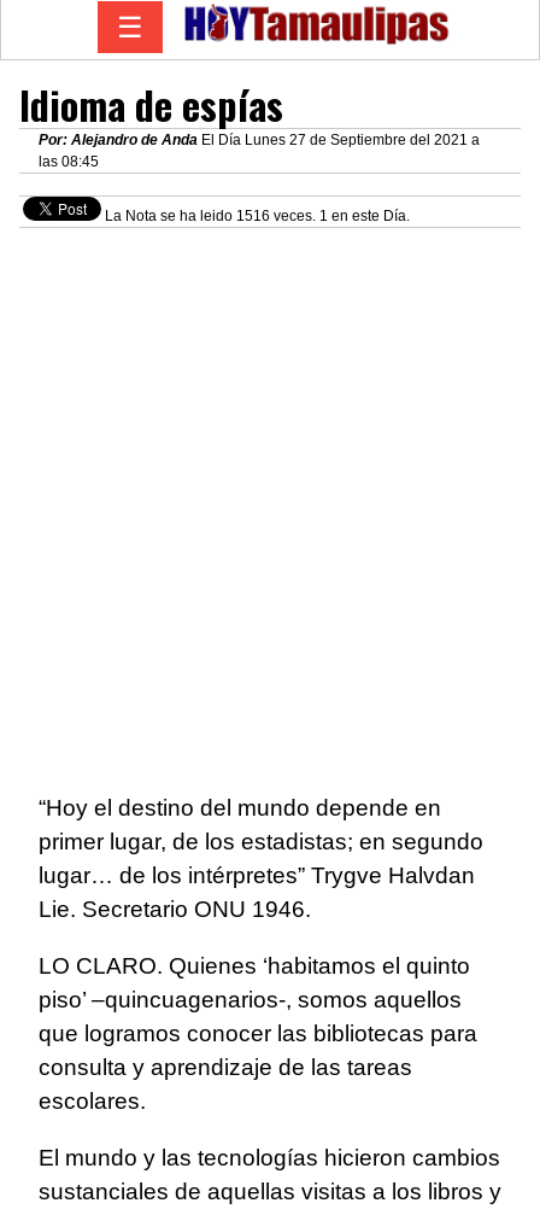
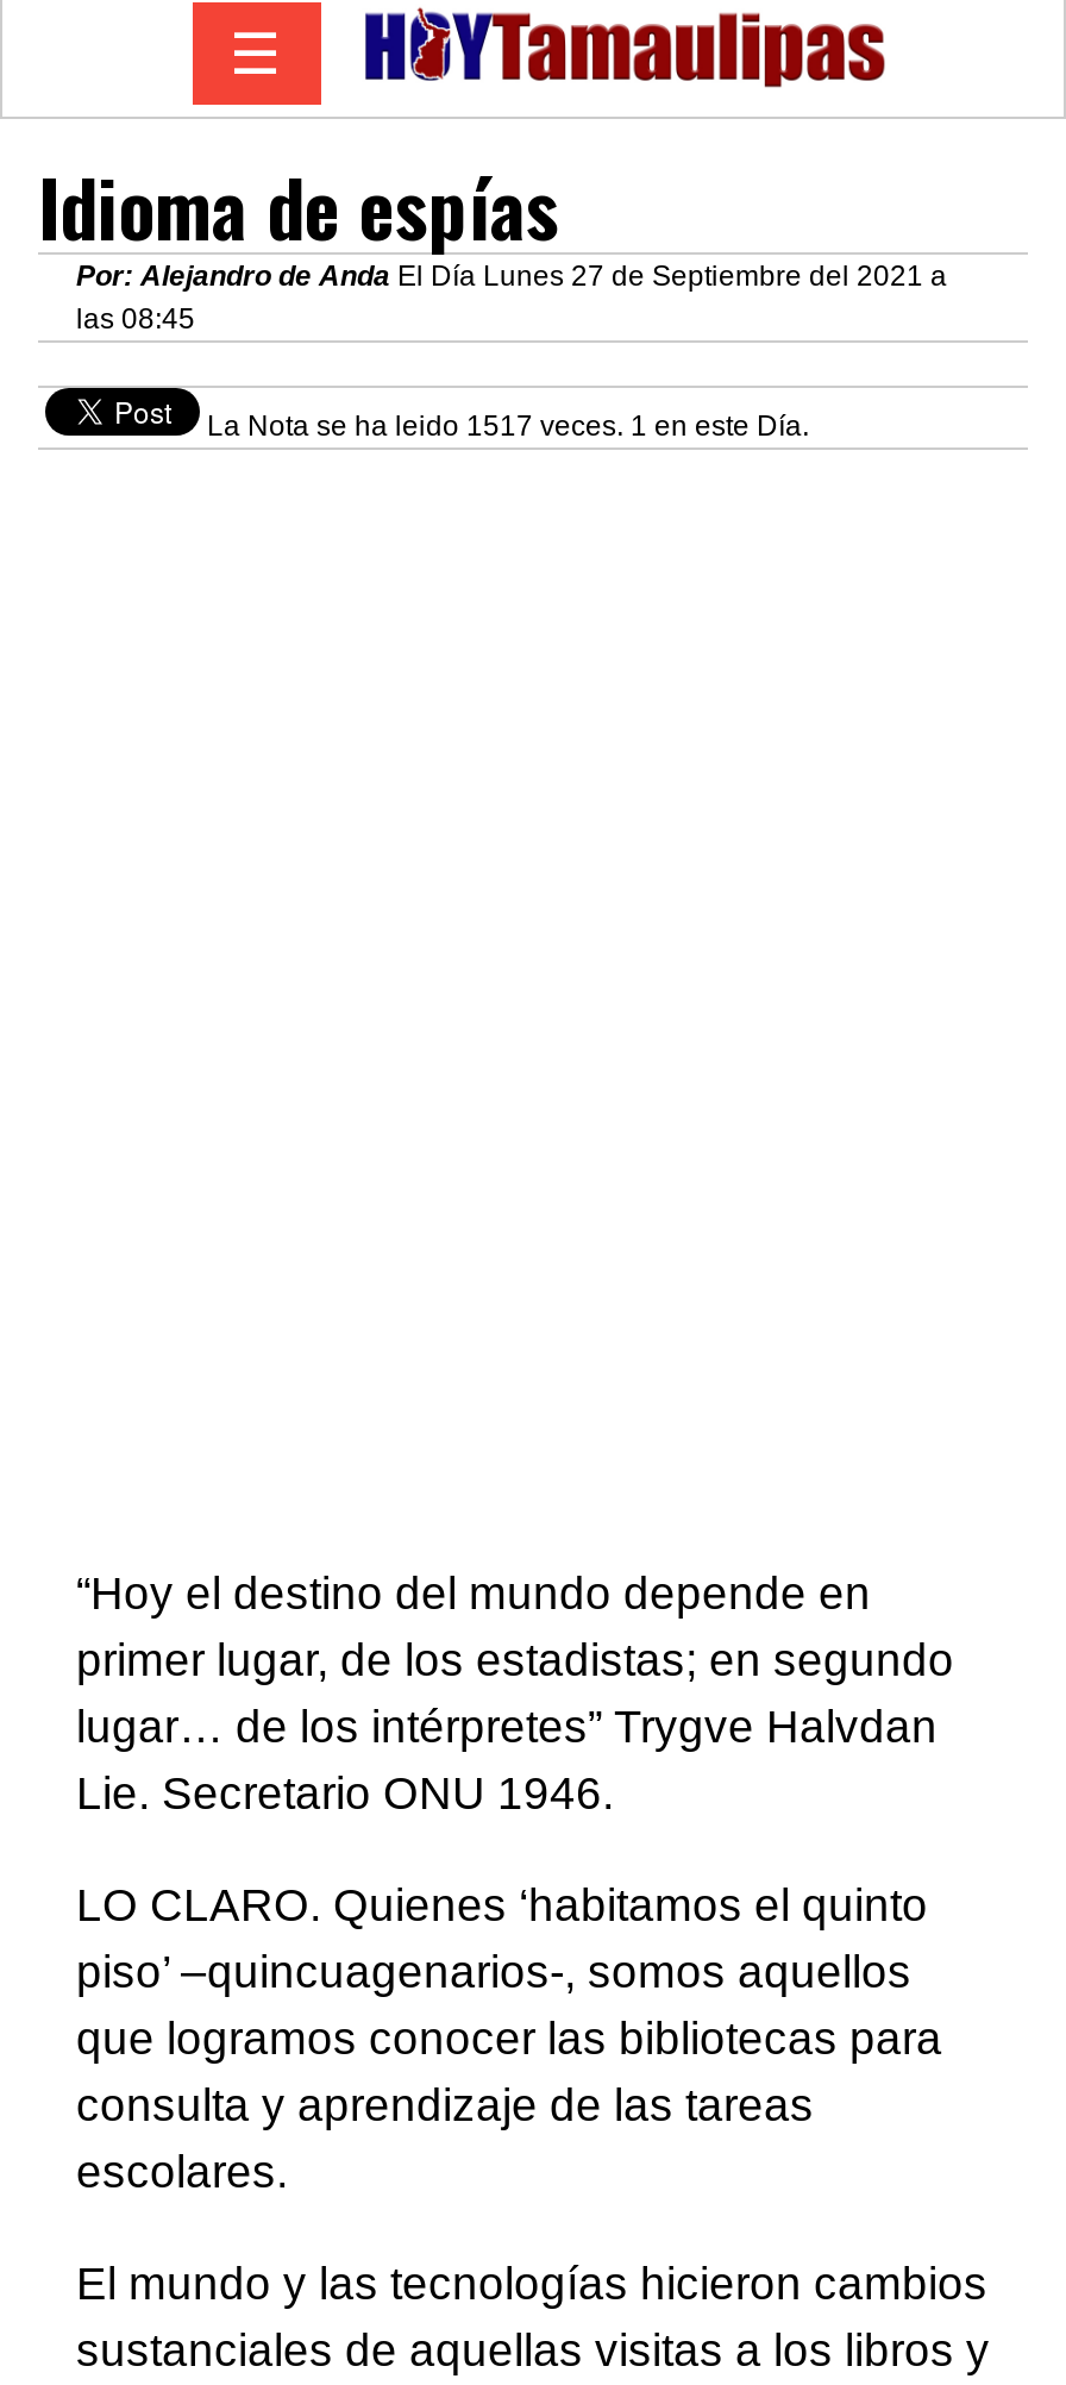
[101,208,410,224] La Nota se ha leido 1516 veces. 1 en este Día. -> [200,409,809,443] La Nota se ha leido 1517 veces. 1 en este Día.

